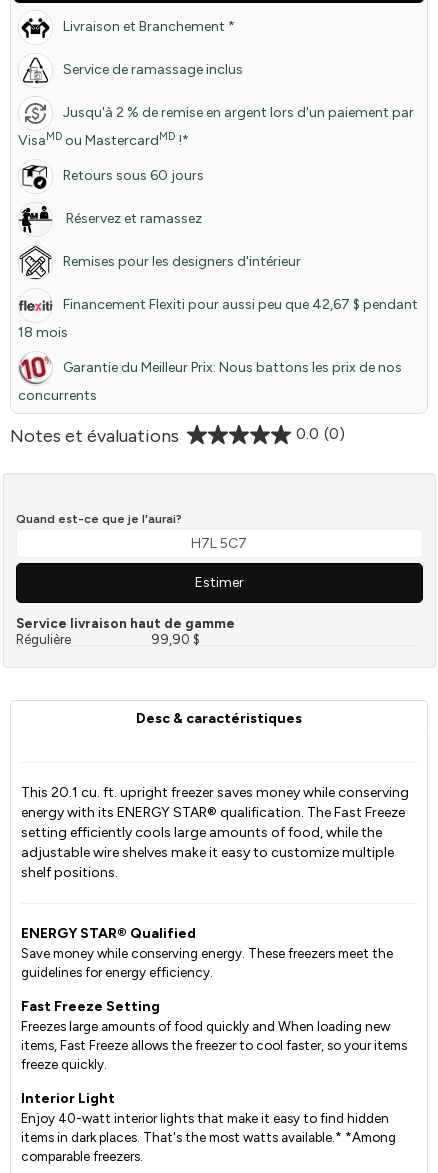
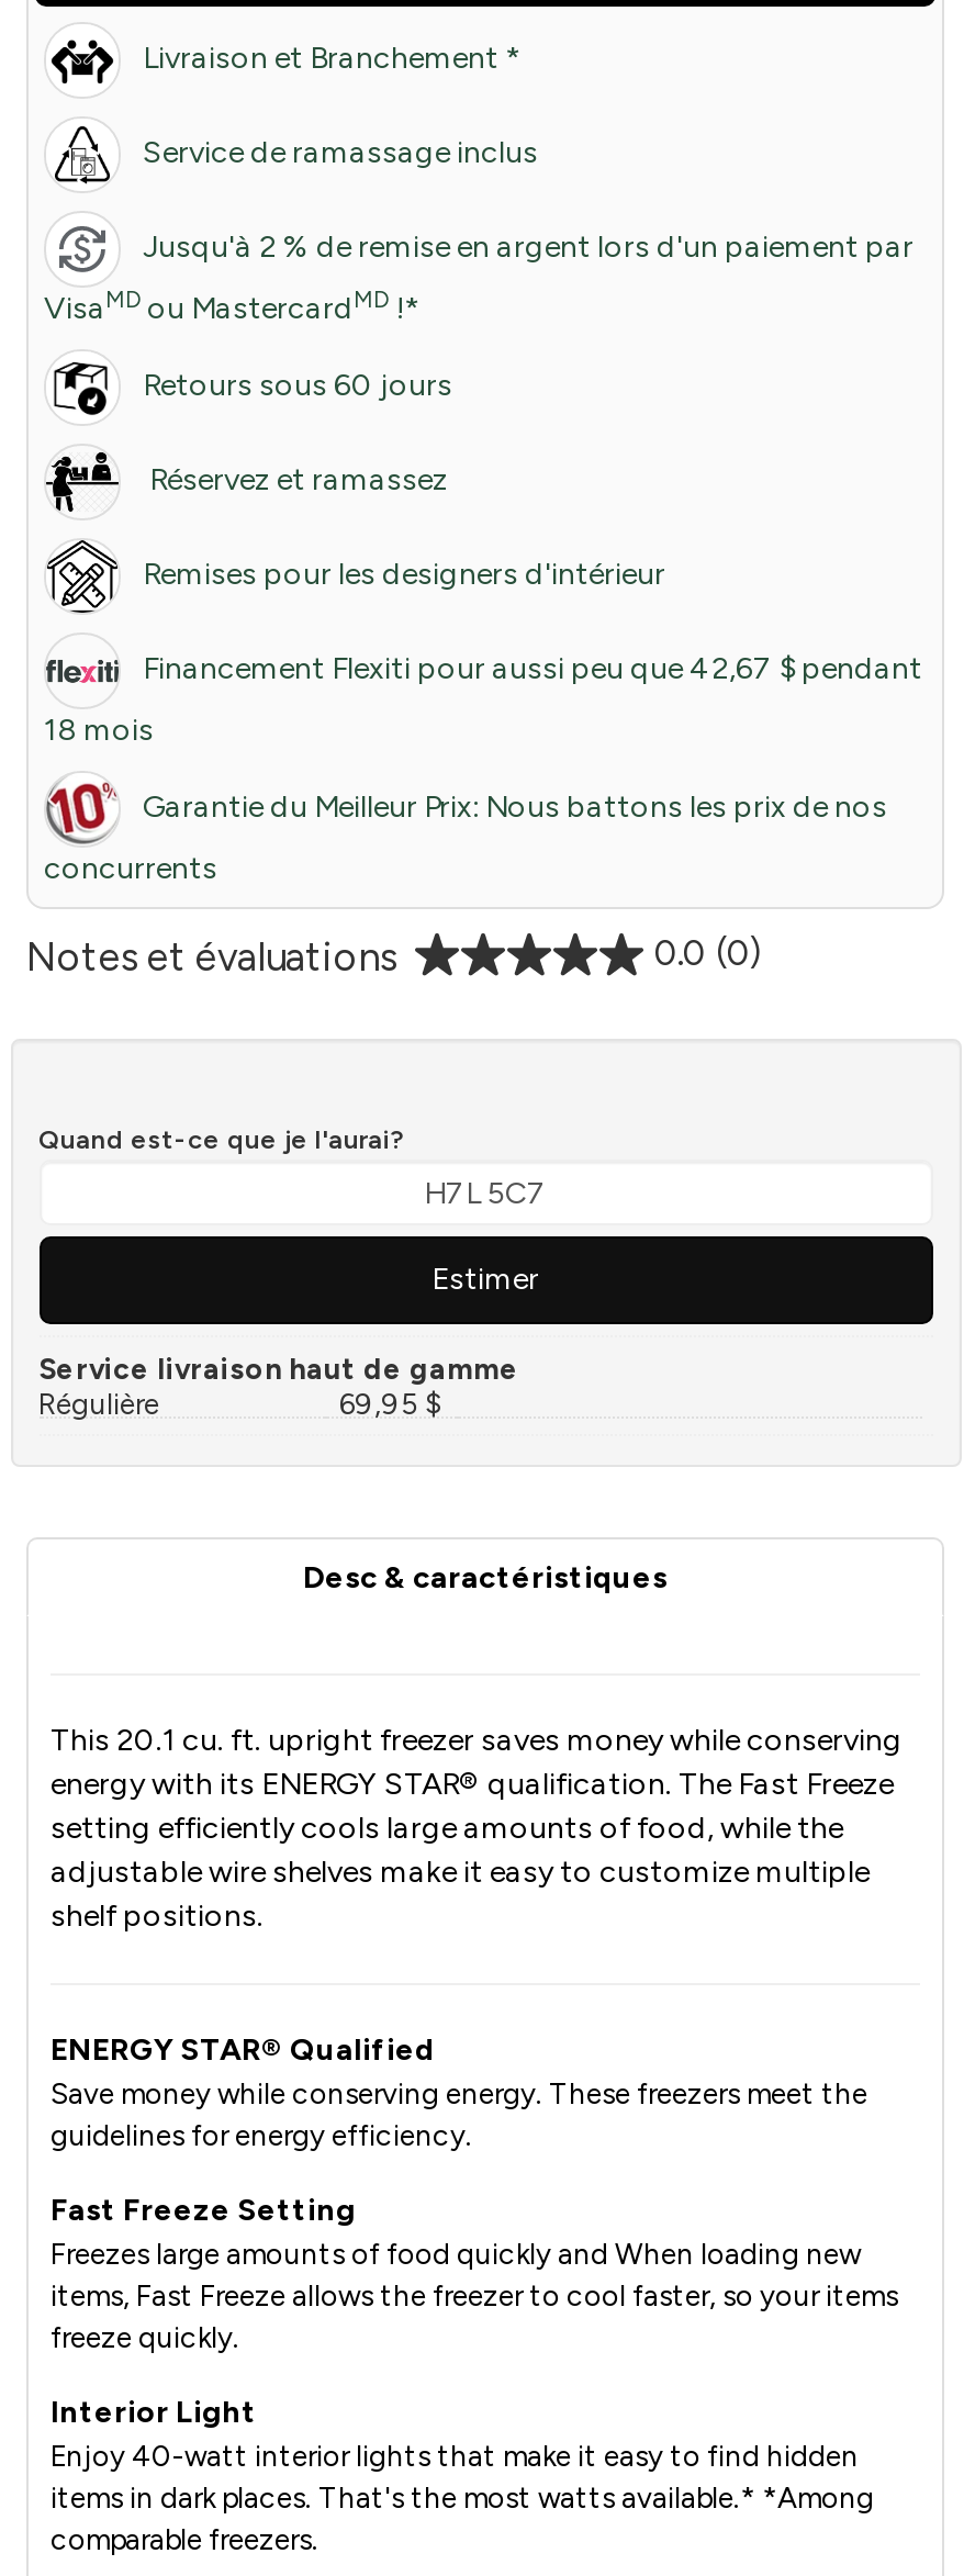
[151,631,200,647] 99,90 $ -> [339,1386,440,1421] 69,95 $

